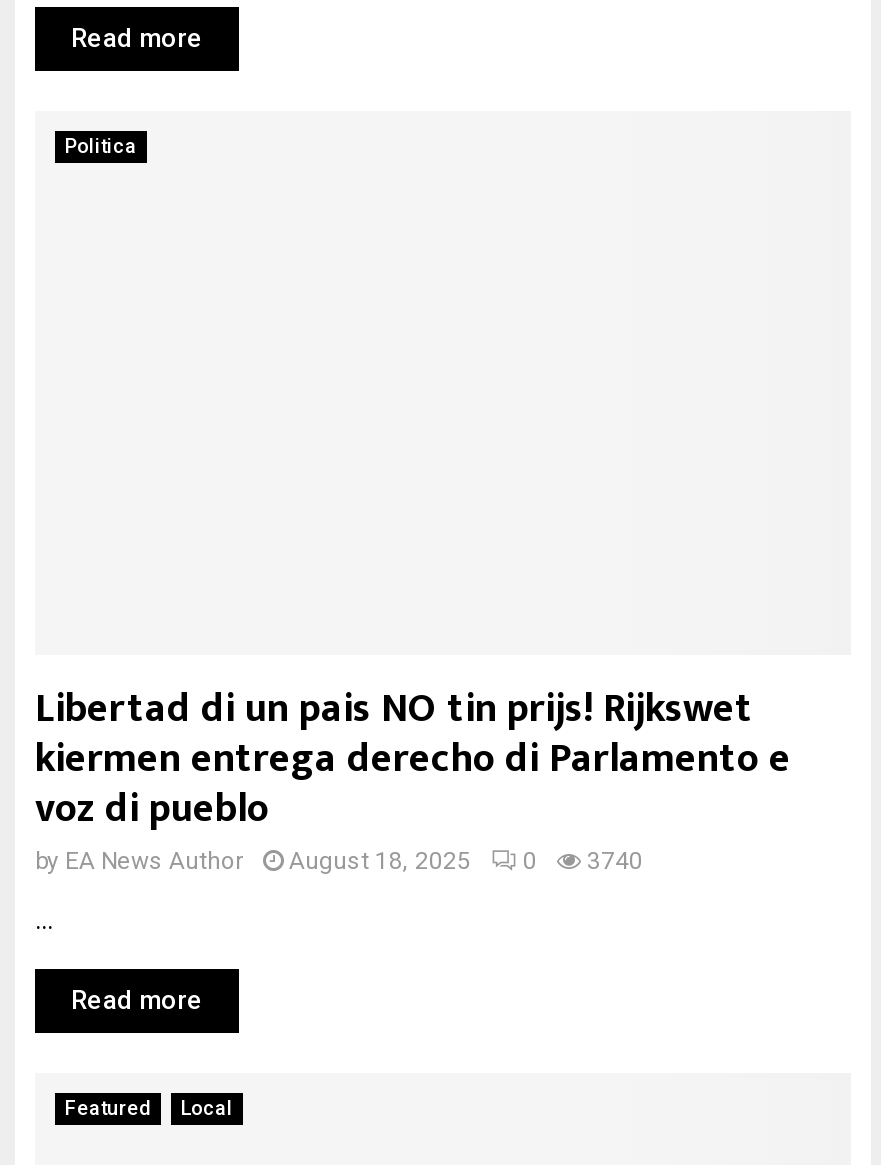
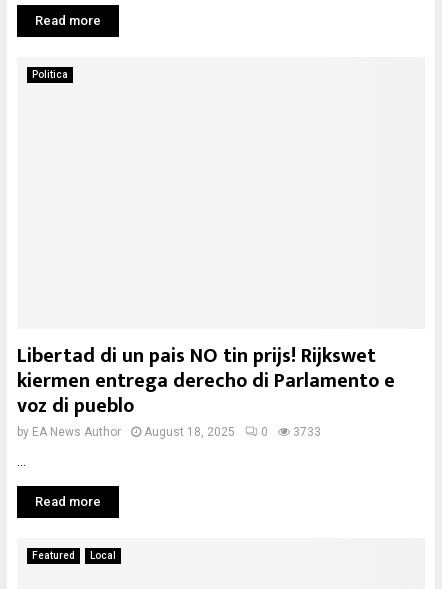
[35,847,643,875] by EA News Author August 18, 2025 0 3740 -> [17,425,321,439] by EA News Author August 18, 2025 0 3733

